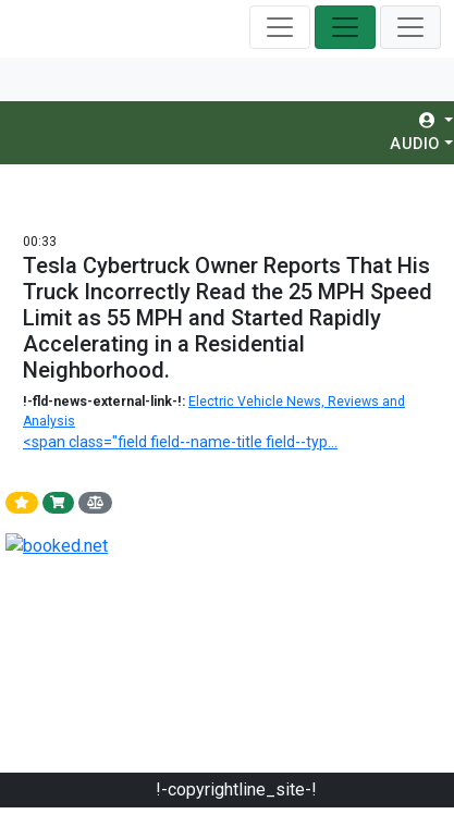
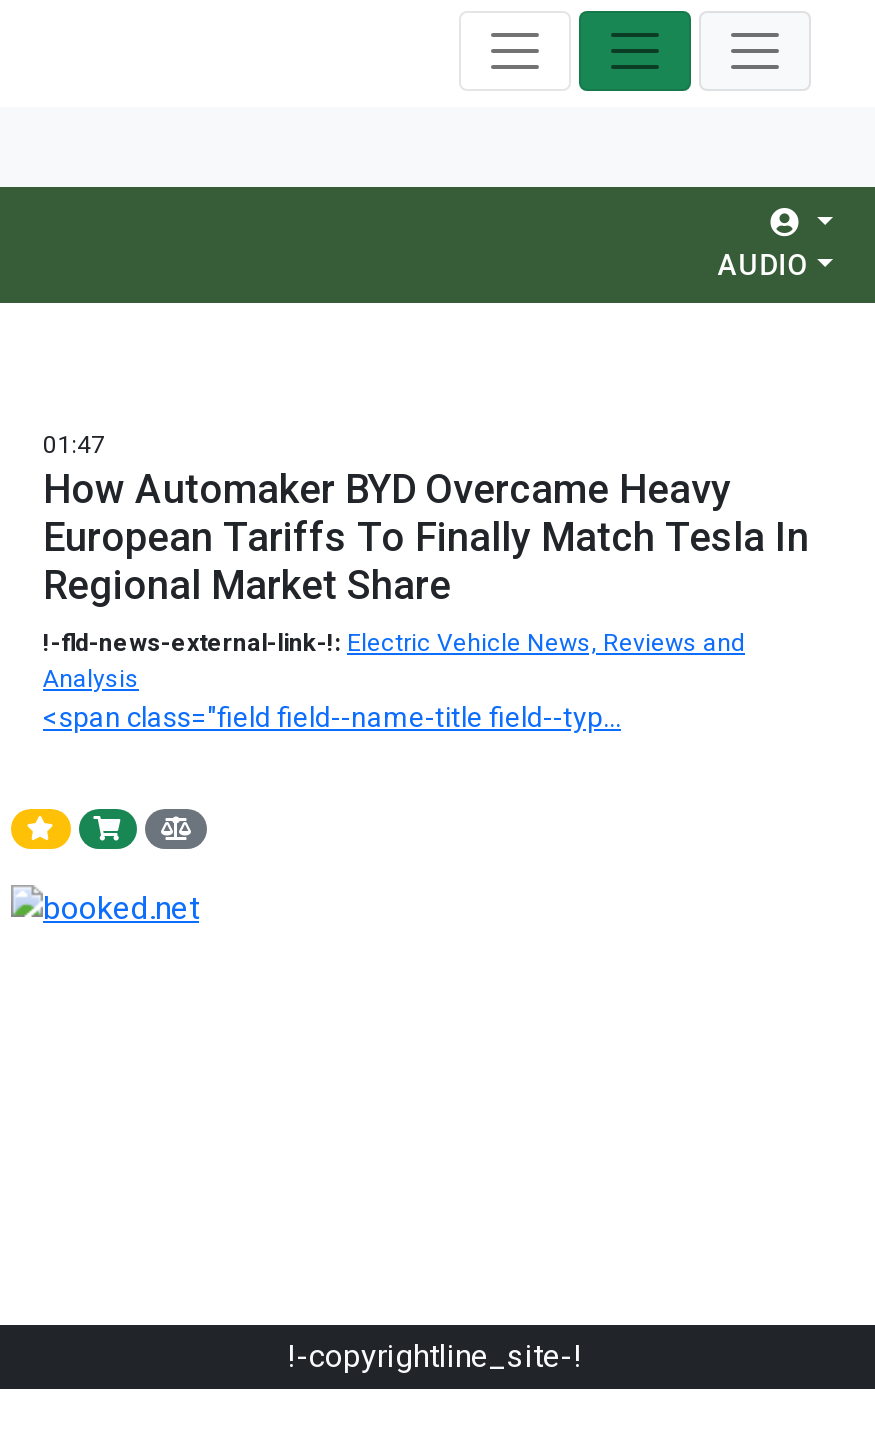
[23,234,432,383] 00:33 | Tesla Cybertruck Owner Reports That His | Truck Incorrectly Read the 25 MPH Speed | Limit as 55 MPH and Started Rapidly | Accelerating in a Residential | Neighborhood. -> [43,431,809,609] 01:47 | How Automaker BYD Overcame Heavy | European Tariffs To Finally Match Tesla In | Regional Market Share

